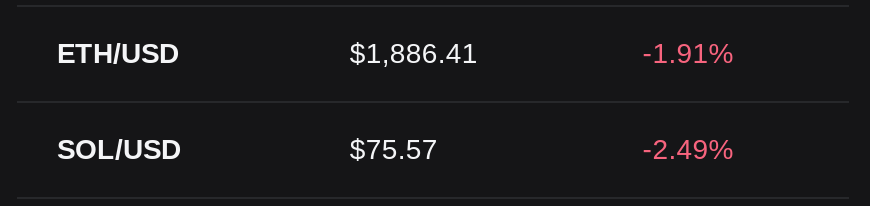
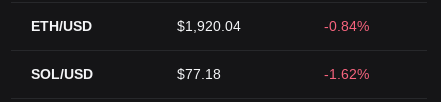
[350,37,478,69] $1,886.41 -> [177,18,241,34] $1,920.04
[643,37,733,69] -1.91% -> [324,18,369,34] -0.84%
[350,133,438,165] $75.57 -> [177,66,221,82] $77.18
[643,133,733,165] -2.49% -> [324,66,369,82] -1.62%

